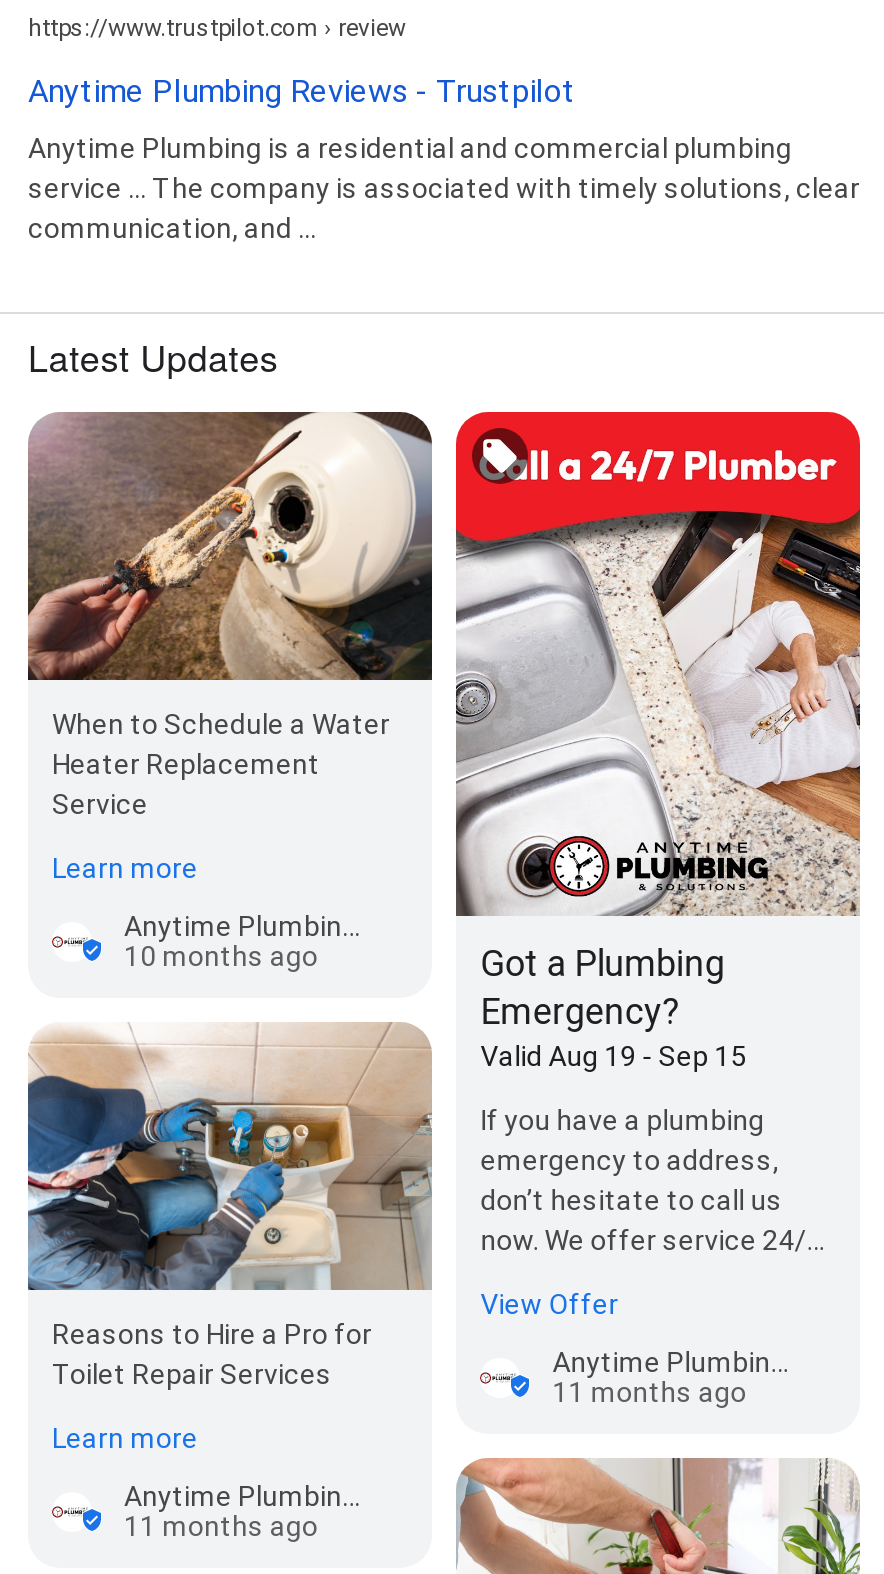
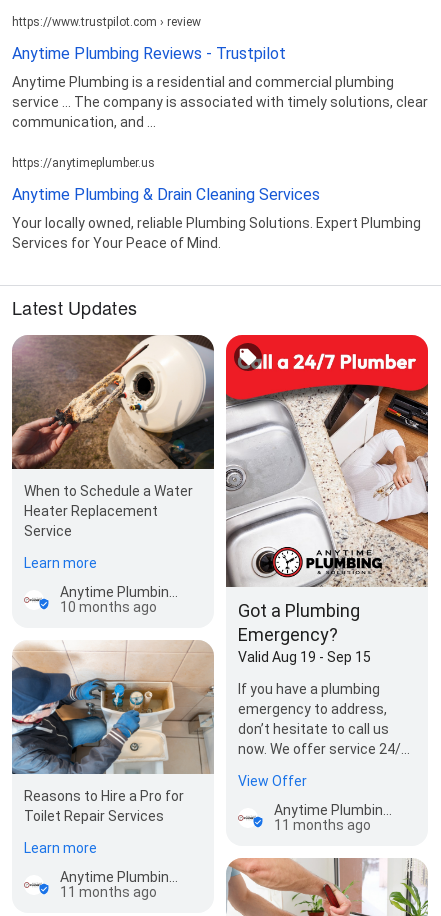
none -> [12,156,421,251] https://anytimeplumber.us | Anytime Plumbing & Drain Cleaning Services | Your locally owned, reliable Plumbing Solutions. Expert Plumbing | Services for Your Peace of Mind.

